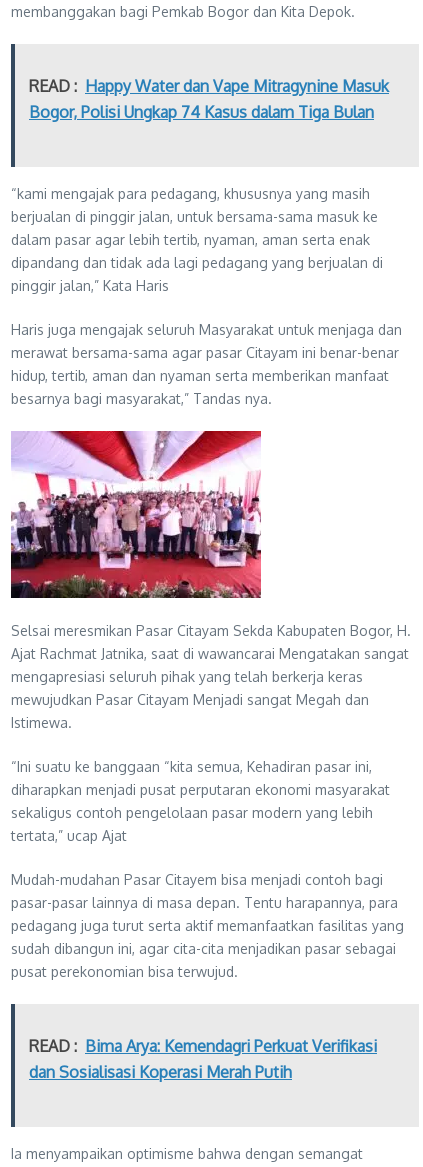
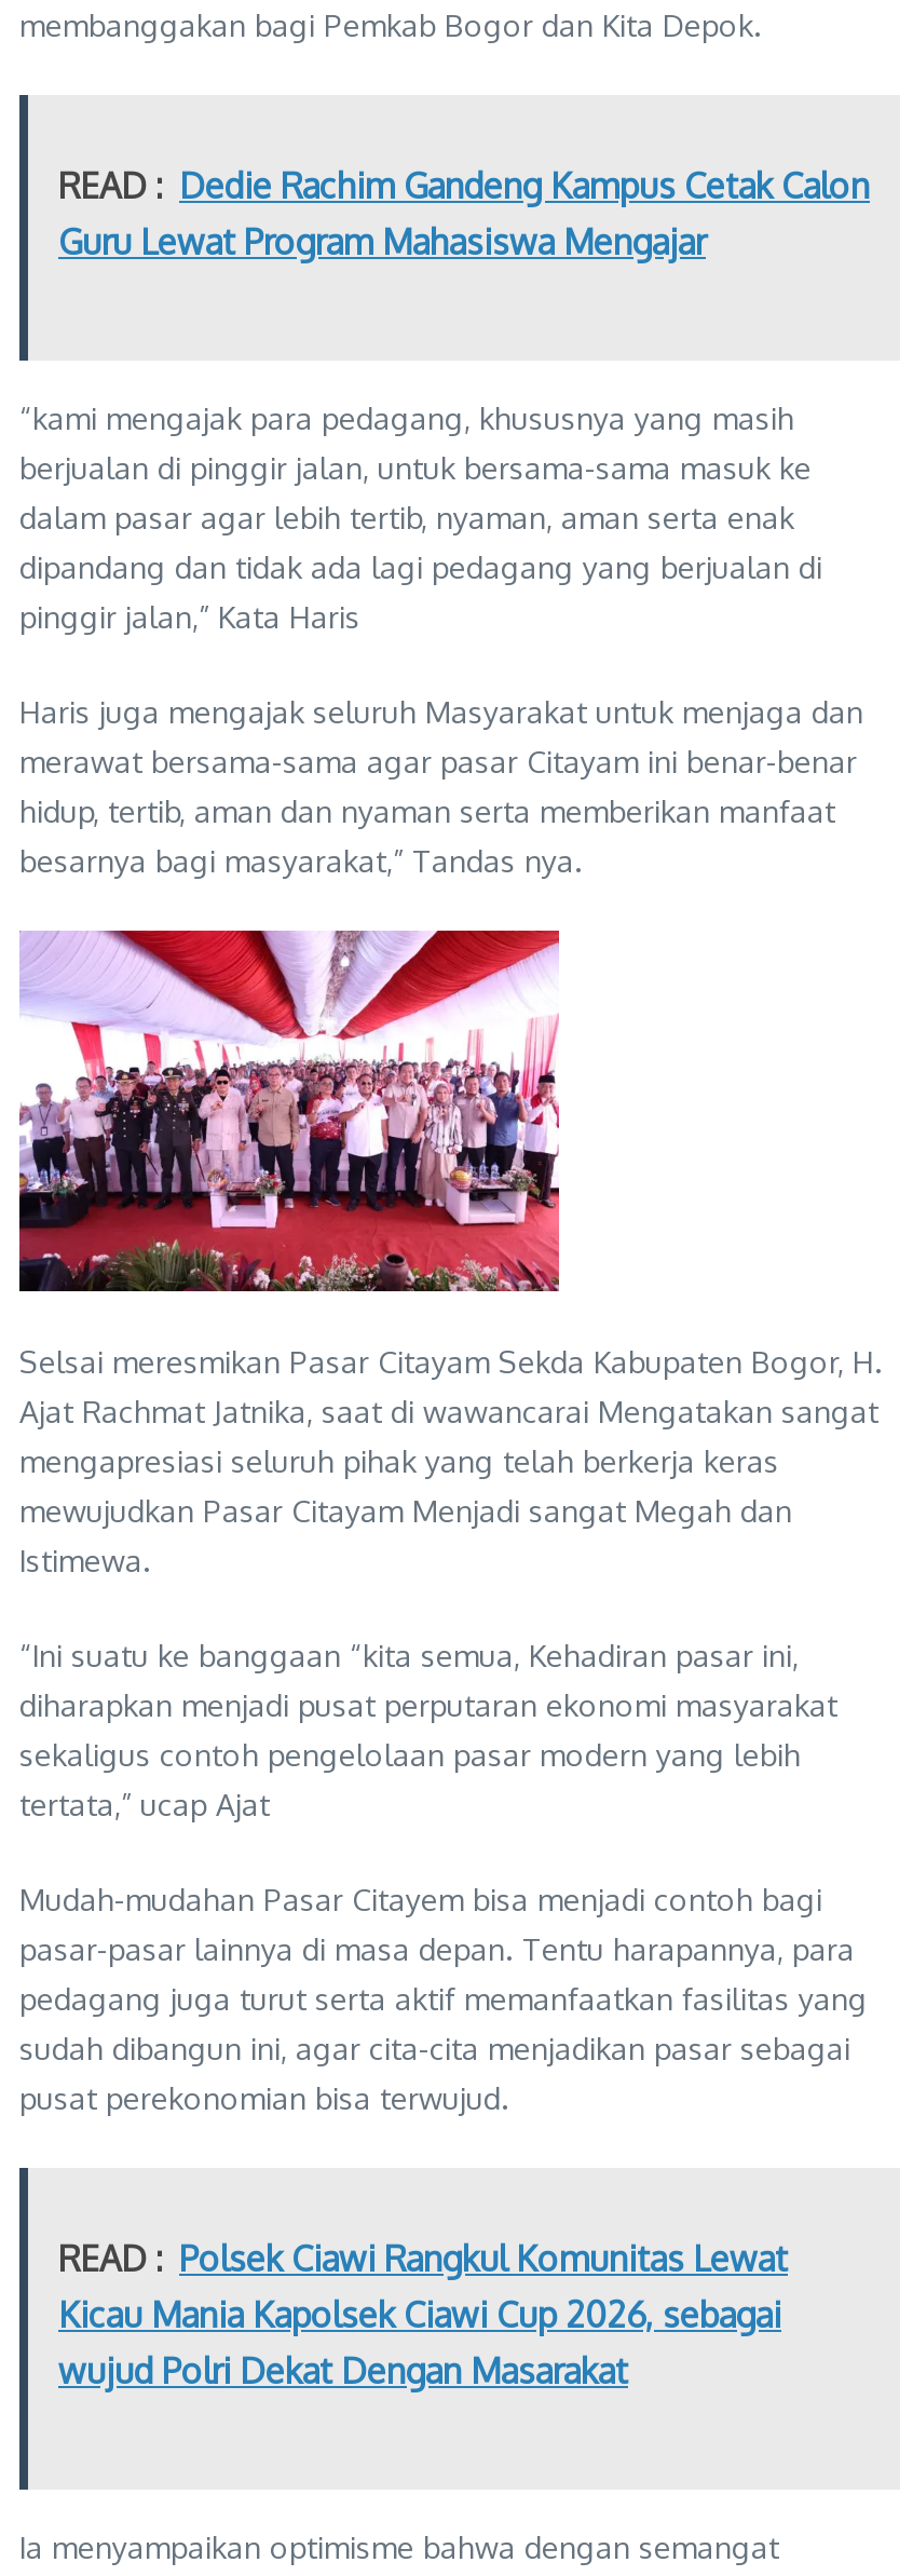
[29,76,389,122] READ : Happy Water dan Vape Mitragynine Masuk | Bogor, Polisi Ungkap 74 Kasus dalam Tiga Bulan -> [58,165,870,264] READ : Dedie Rachim Gandeng Kampus Cetak Calon | Guru Lewat Program Mahasiswa Mengajar
[29,1036,377,1082] READ : Bima Arya: Kemendagri Perkuat Verifikasi | dan Sosialisasi Koperasi Merah Putih -> [58,2237,788,2393] READ : Polsek Ciawi Rangkul Komunitas Lewat | Kicau Mania Kapolsek Ciawi Cup 2026, sebagai | wujud Polri Dekat Dengan Masarakat

